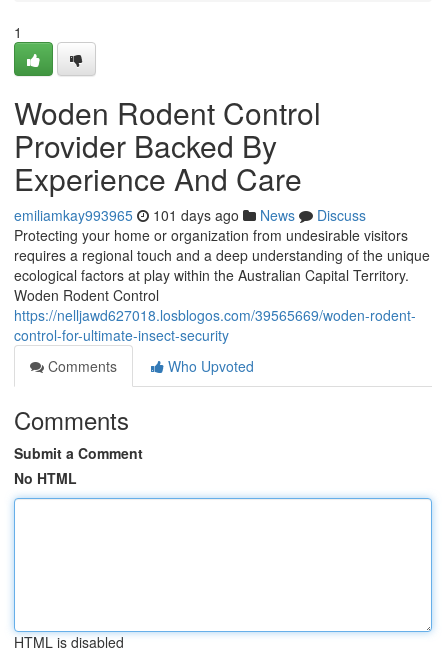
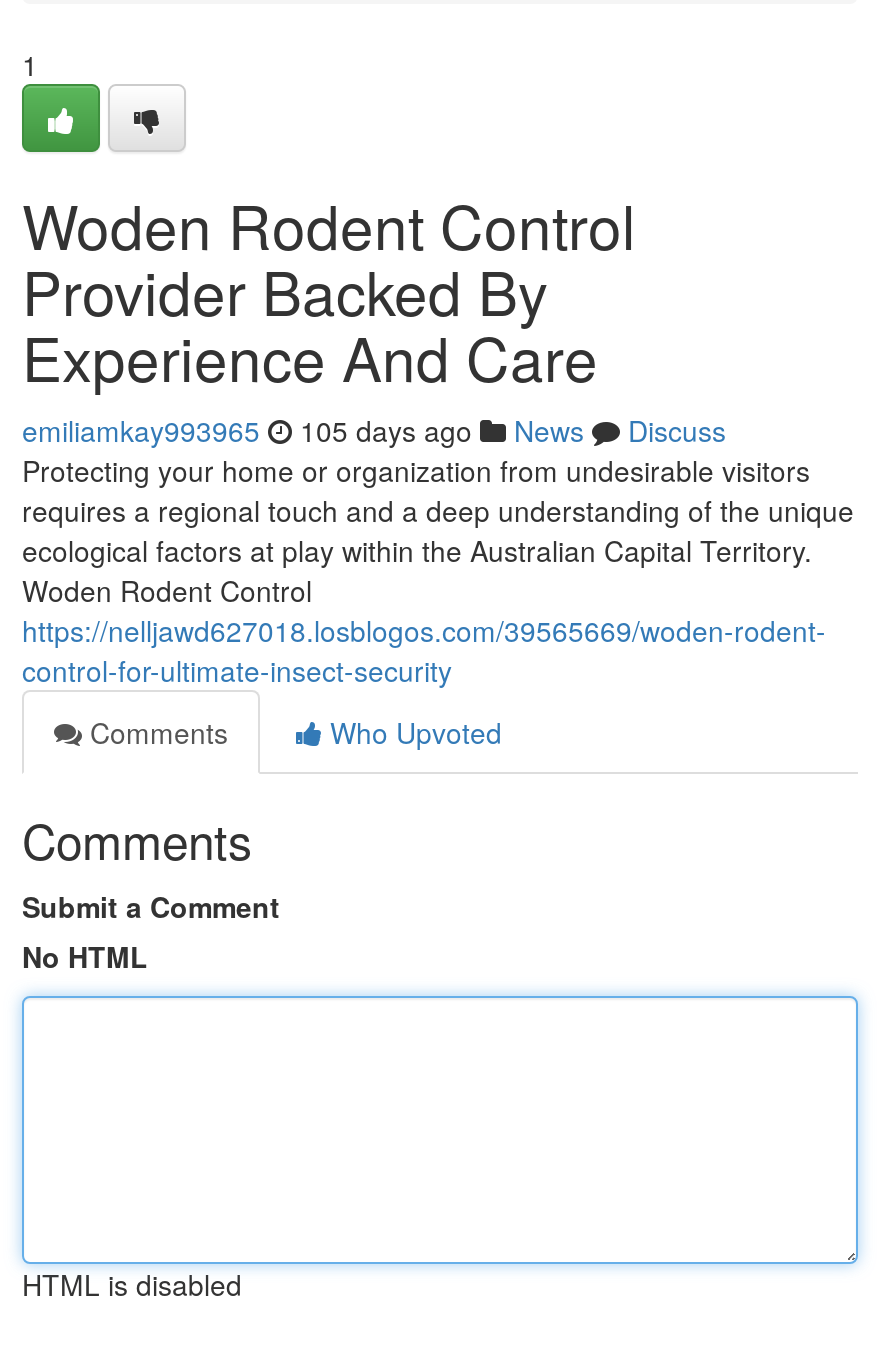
[14,205,366,225] emiliamkay993965 101 days ago News Discuss -> [22,410,726,450] emiliamkay993965 105 days ago News Discuss

